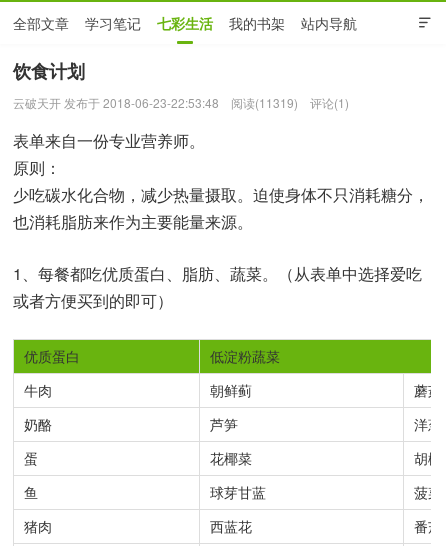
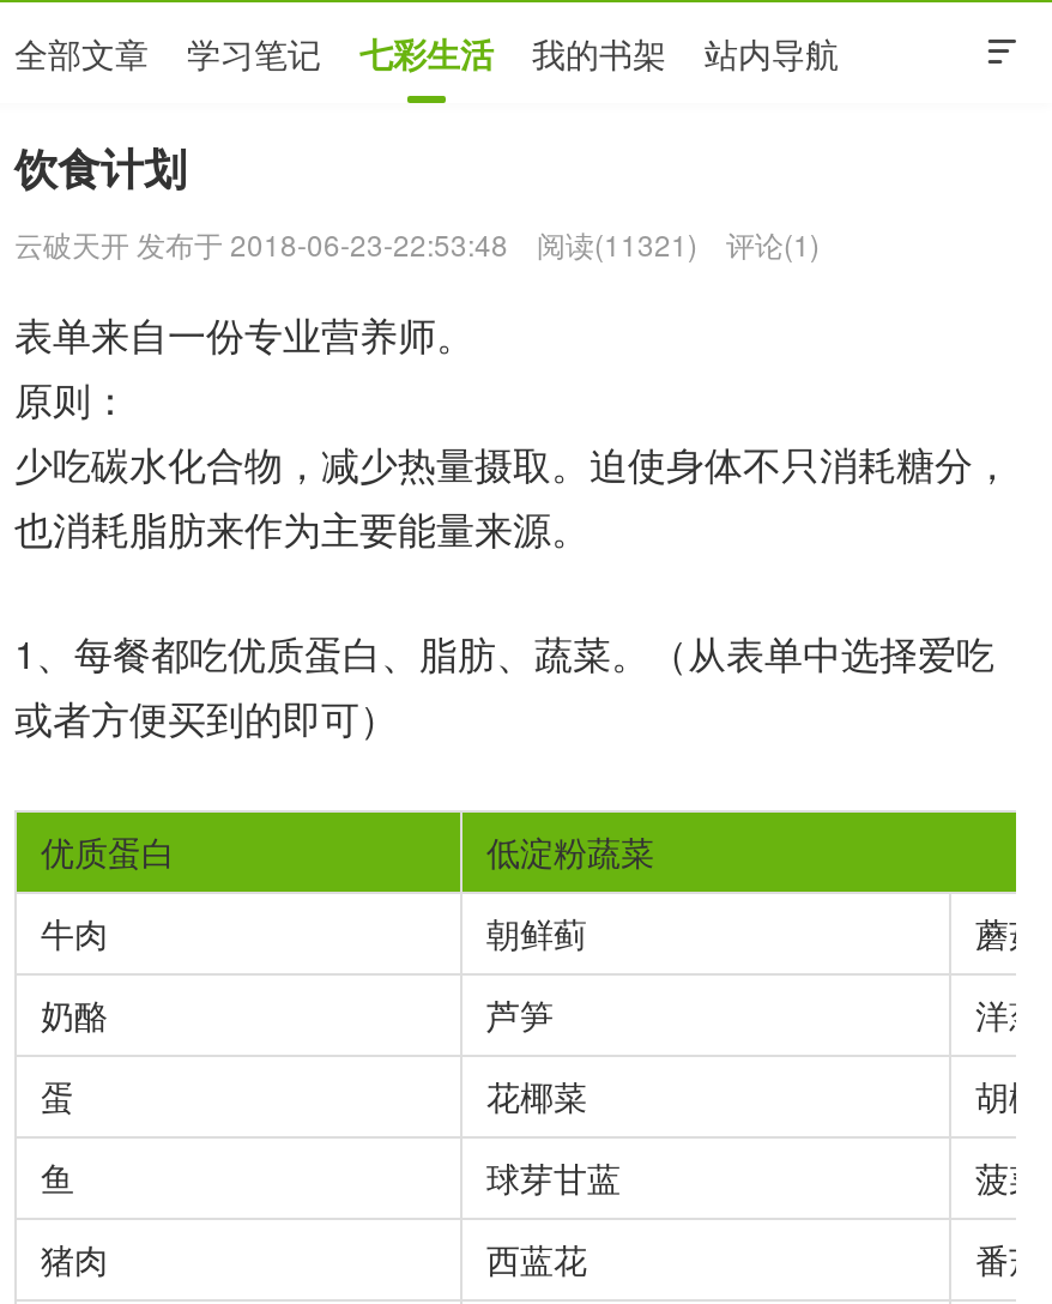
[13,94,349,111] 云破天开 发布于 2018-06-23-22:53:48 阅读(11319) 评论(1) -> [14,223,820,264] 云破天开 发布于 2018-06-23-22:53:48 阅读(11321) 评论(1)

